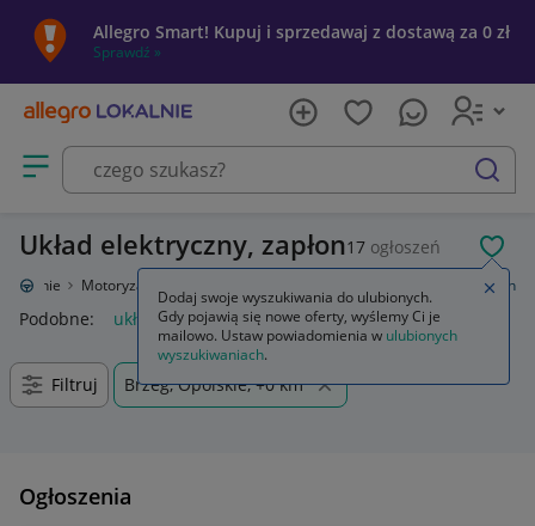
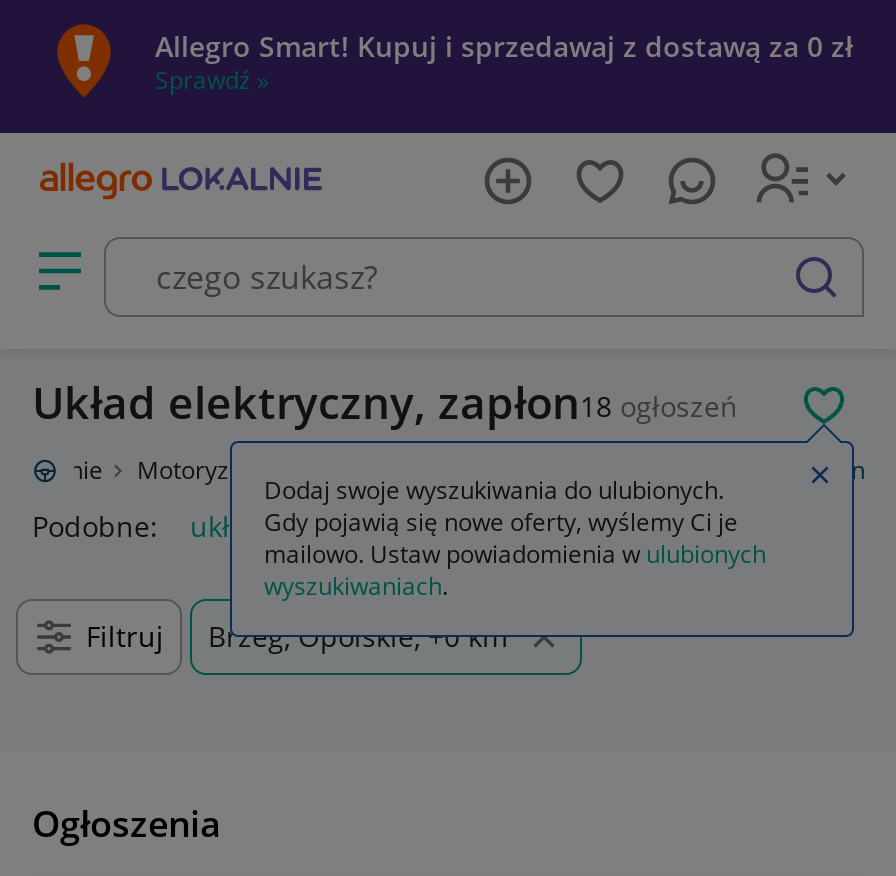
[19,226,441,262] Układ elektryczny, zapłon17 ogłoszeń -> [32,371,738,431] Układ elektryczny, zapłon18 ogłoszeń

